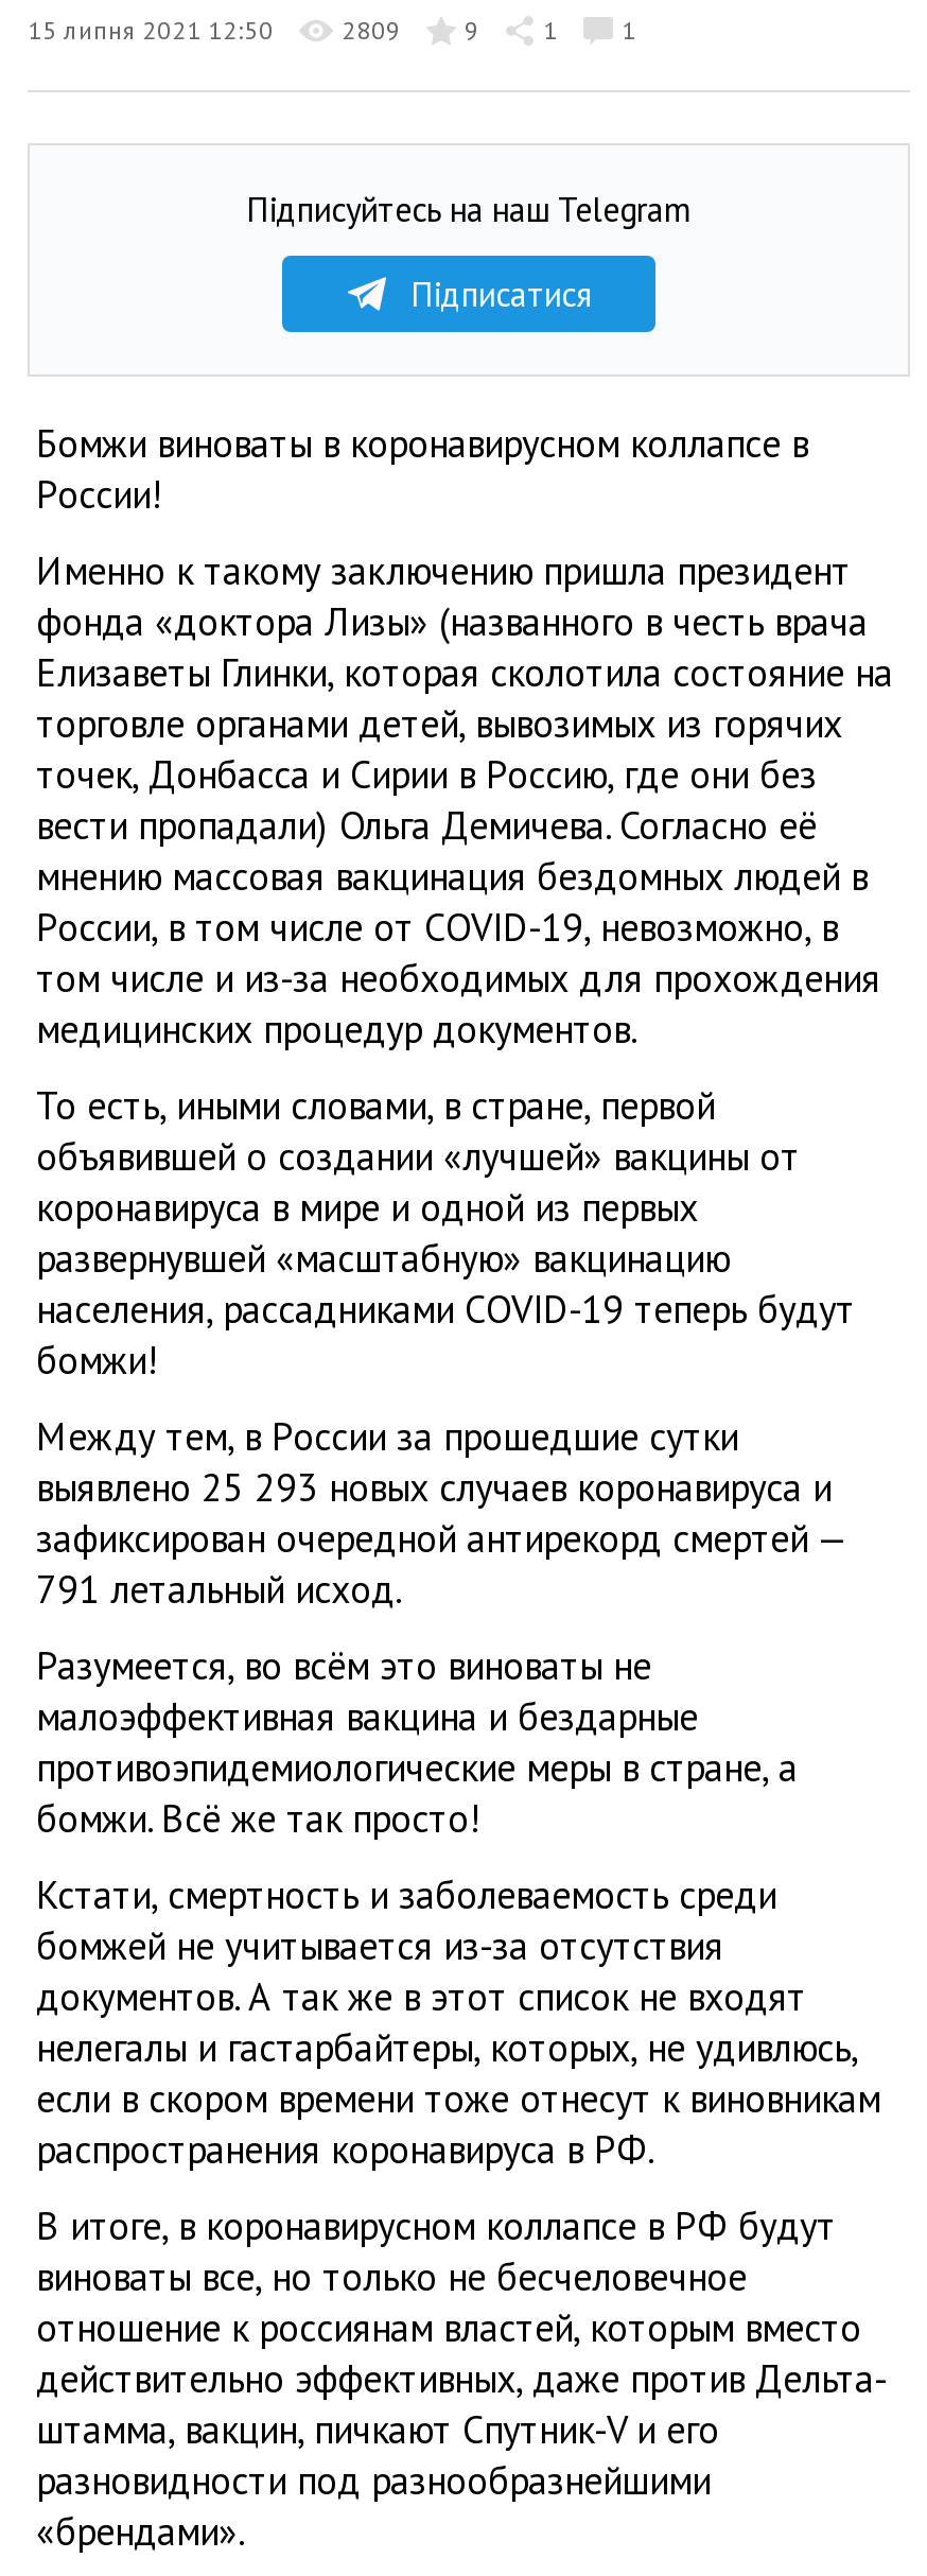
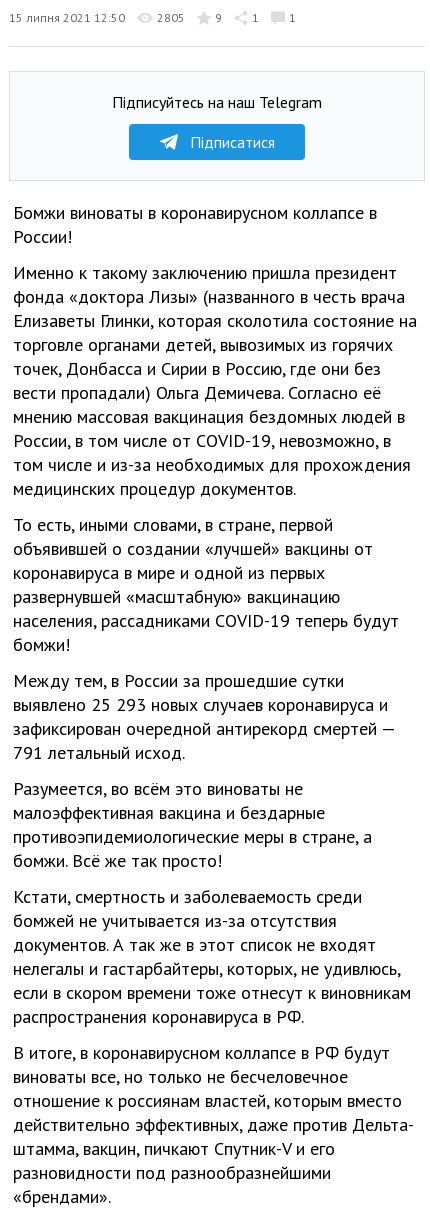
[342,14,636,46] 2809 9 1 1 -> [157,10,296,25] 2805 9 1 1

